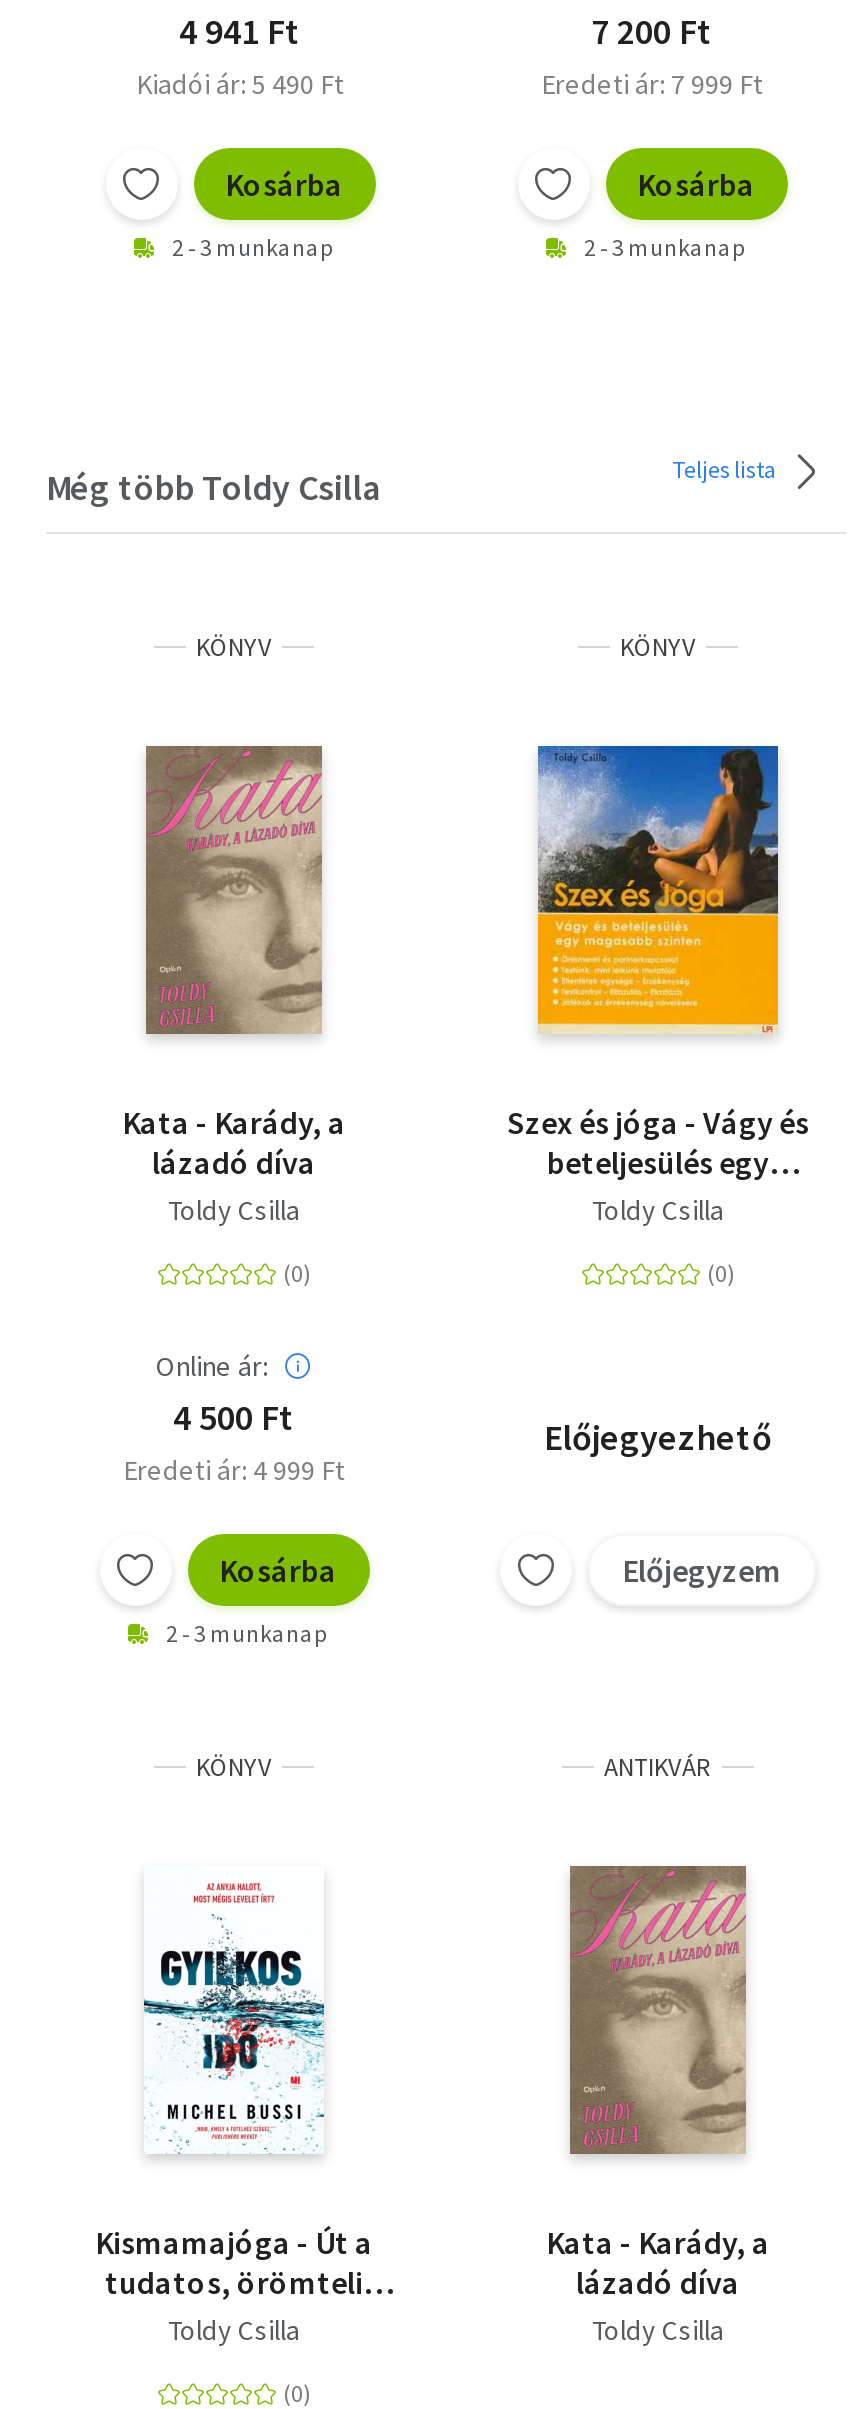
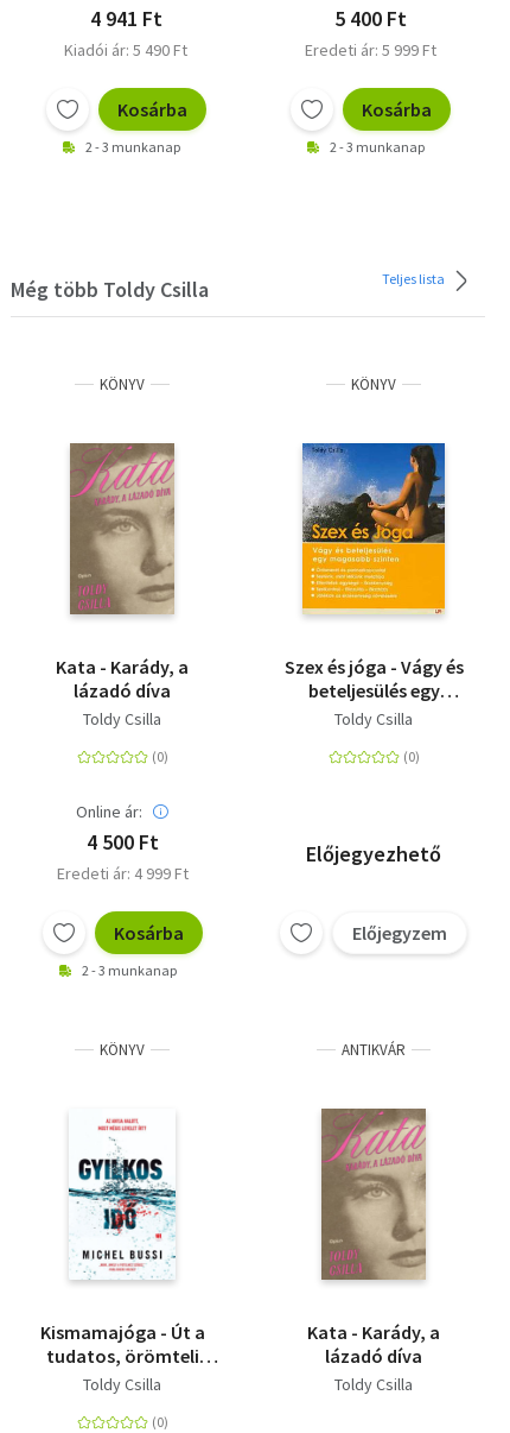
[591,8,713,54] 7 200 Ft -> [334,5,406,32] 5 400 Ft
[541,66,763,102] Eredeti ár: 7 999 Ft -> [304,39,436,60] Eredeti ár: 5 999 Ft

